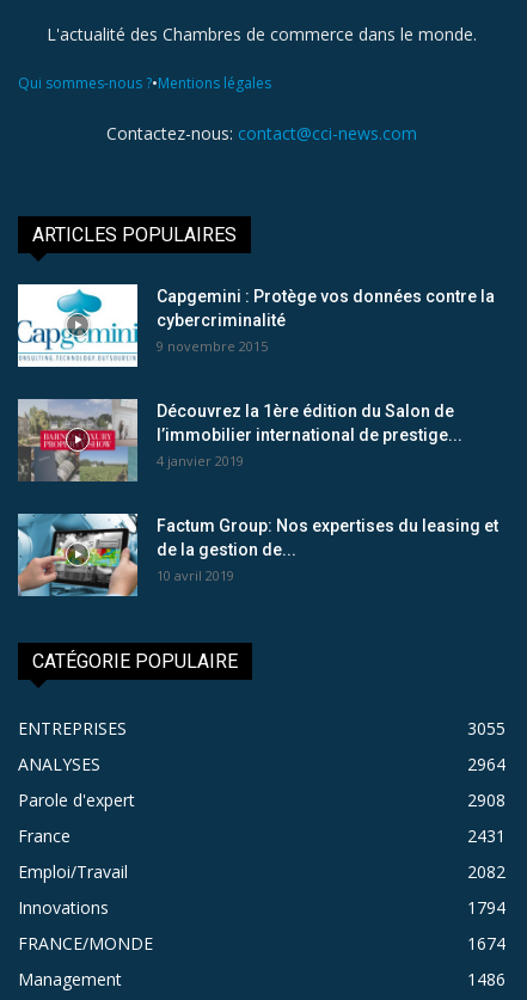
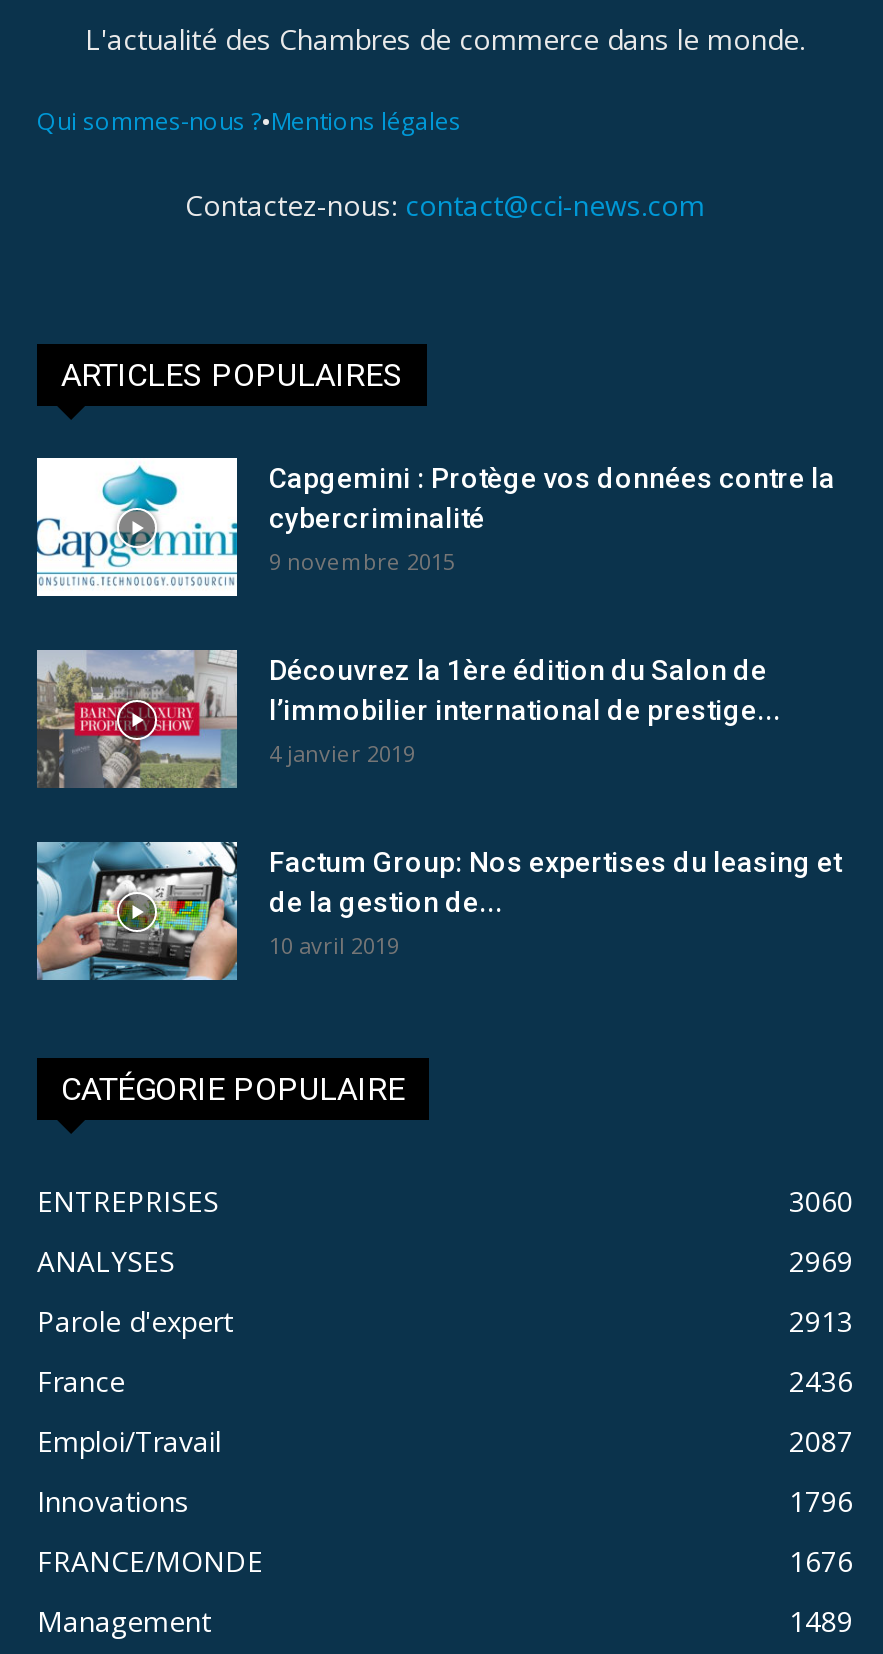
[467,717,505,739] 3055 -> [789,1183,853,1221] 3060
[467,753,505,775] 2964 -> [789,1243,853,1281] 2969
[467,788,505,811] 2908 -> [789,1303,853,1341] 2913
[467,824,505,847] 2431 -> [789,1363,853,1401] 2436
[467,860,505,883] 2082 -> [789,1423,853,1461] 2087
[467,896,505,919] 1794 -> [789,1483,853,1521] 1796
[467,932,505,954] 1674 -> [789,1543,853,1581] 1676
[467,968,505,990] 1486 -> [789,1603,853,1641] 1489

